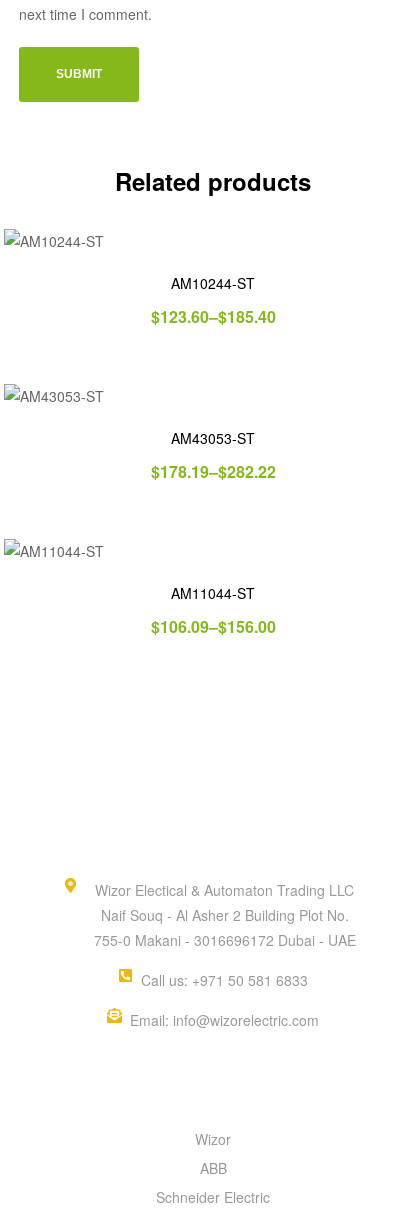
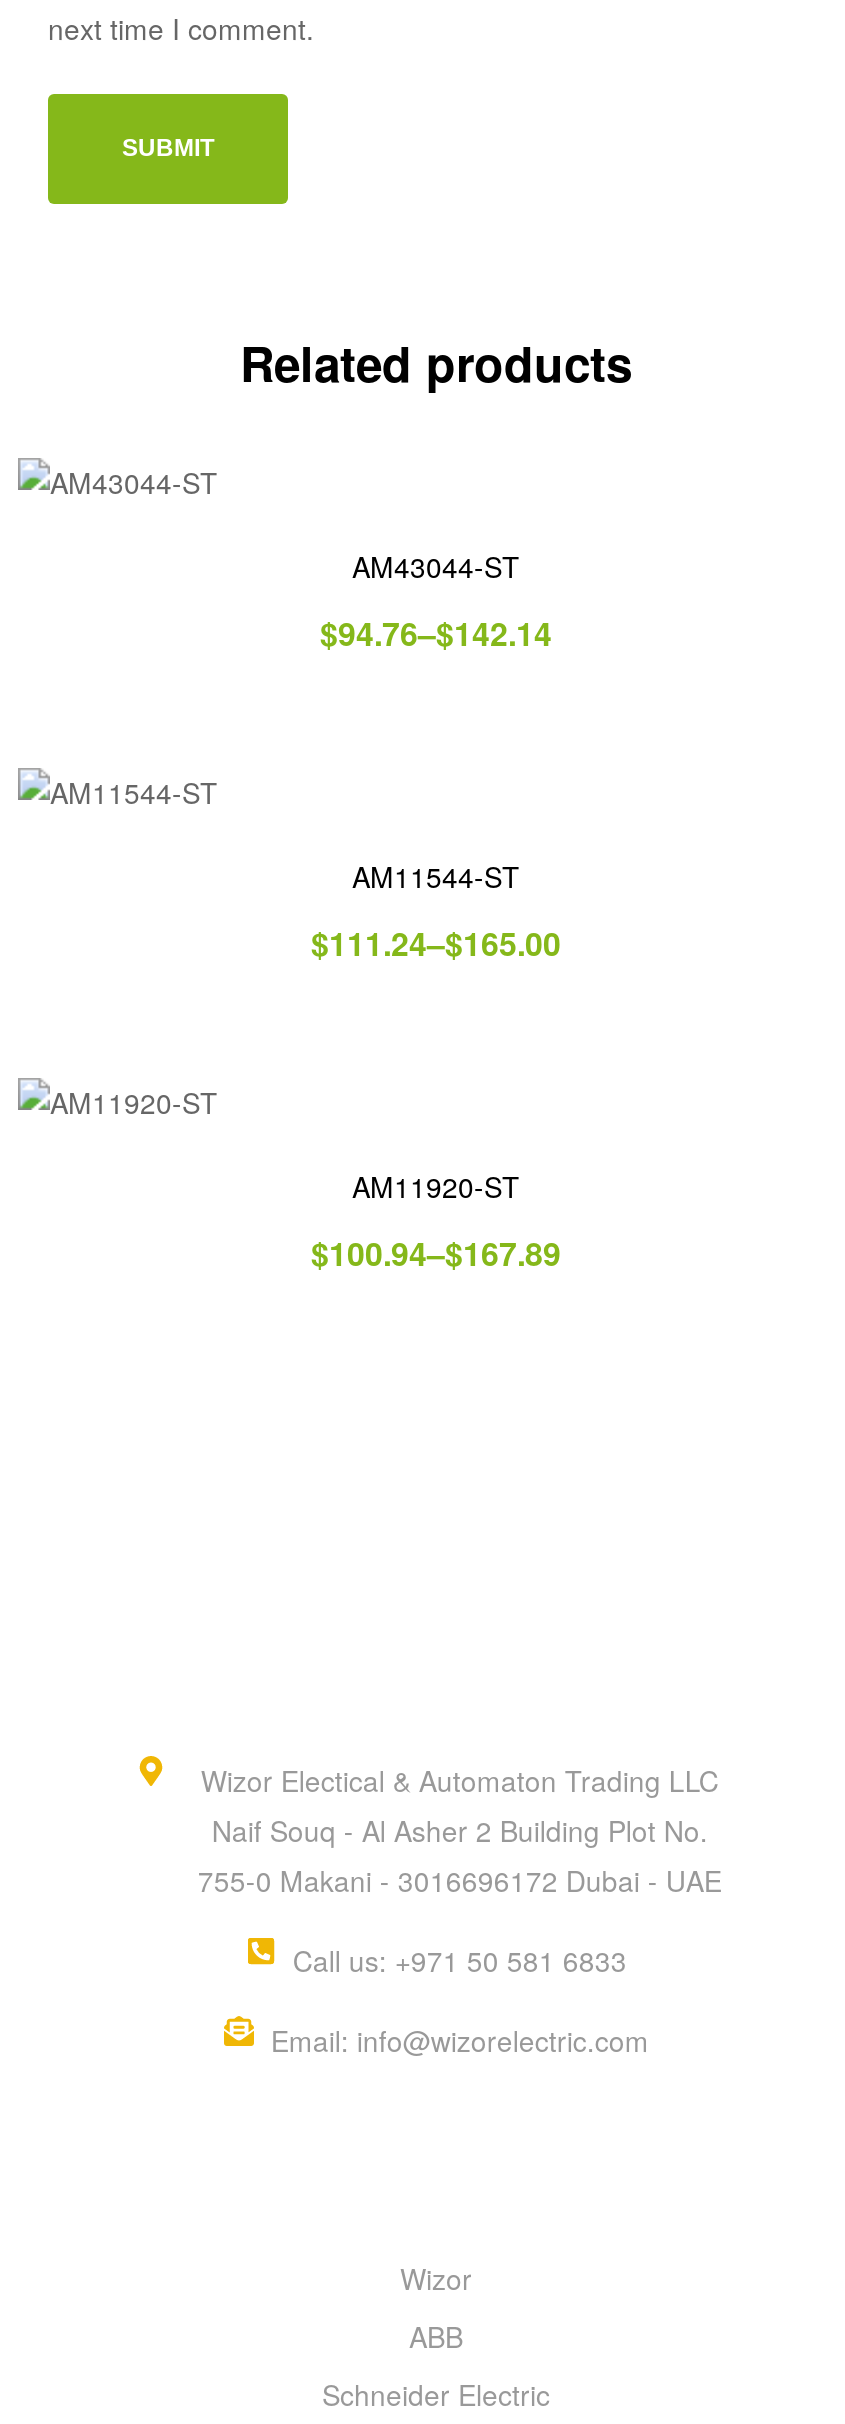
[171,273,255,293] AM10244-ST -> [352,546,520,586] AM43044-ST
[150,305,275,328] $123.60–$185.40 -> [320,610,552,656] $94.76–$142.14
[171,428,255,448] AM43053-ST -> [352,856,520,896] AM11544-ST
[150,460,275,483] $178.19–$282.22 -> [311,920,561,966] $111.24–$165.00
[171,583,255,603] AM11044-ST -> [352,1166,520,1206] AM11920-ST
[150,615,275,638] $106.09–$156.00 -> [311,1230,561,1276] $100.94–$167.89

